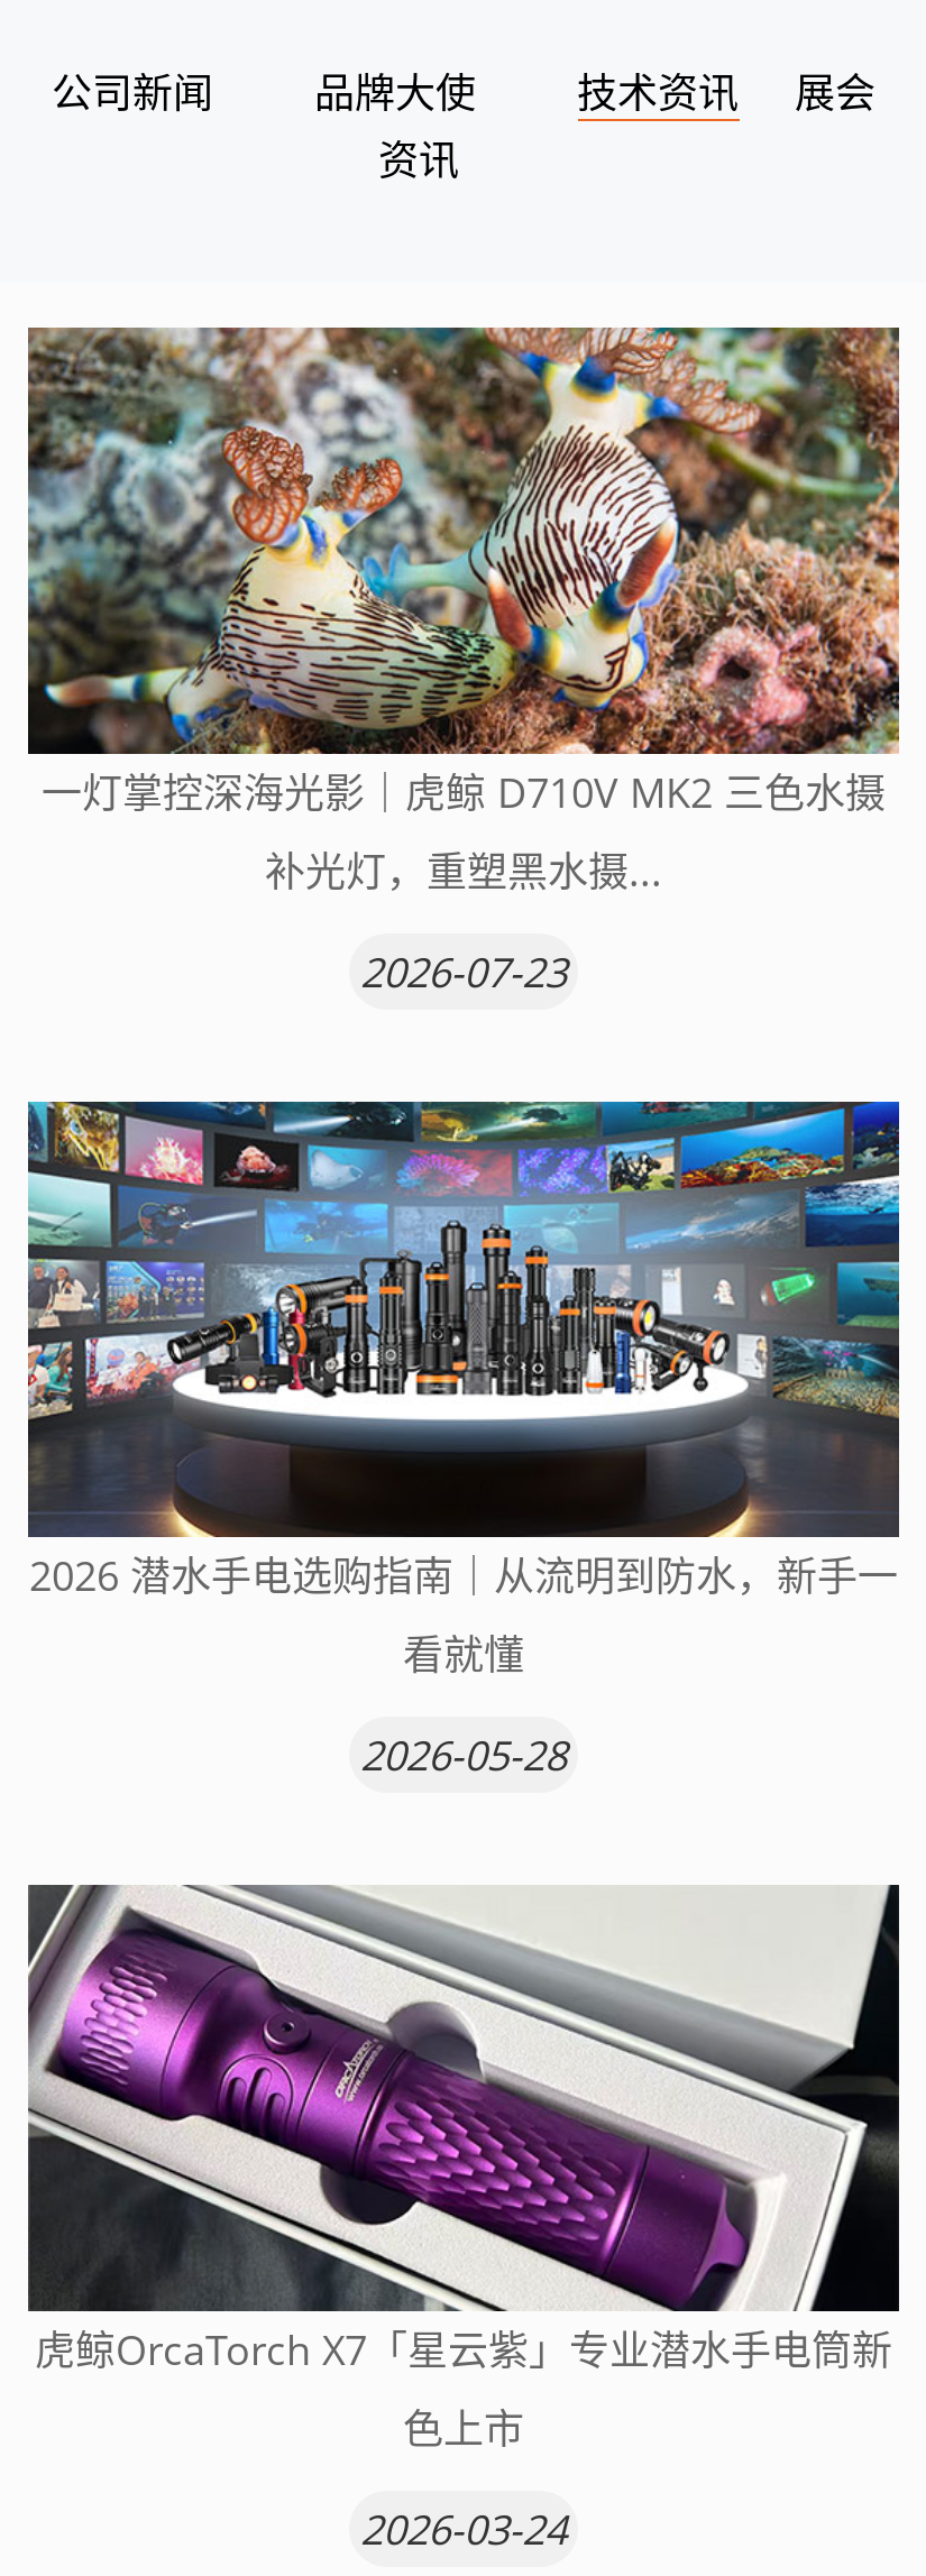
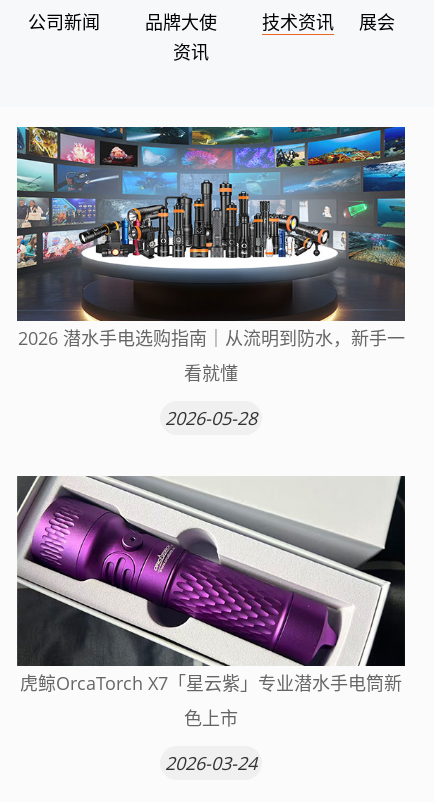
[26,325,901,999] [image] | 一灯掌控深海光影｜虎鲸 D710V MK2 三色水摄 | 补光灯，重塑黑水摄... | 2026-07-23 -> none

